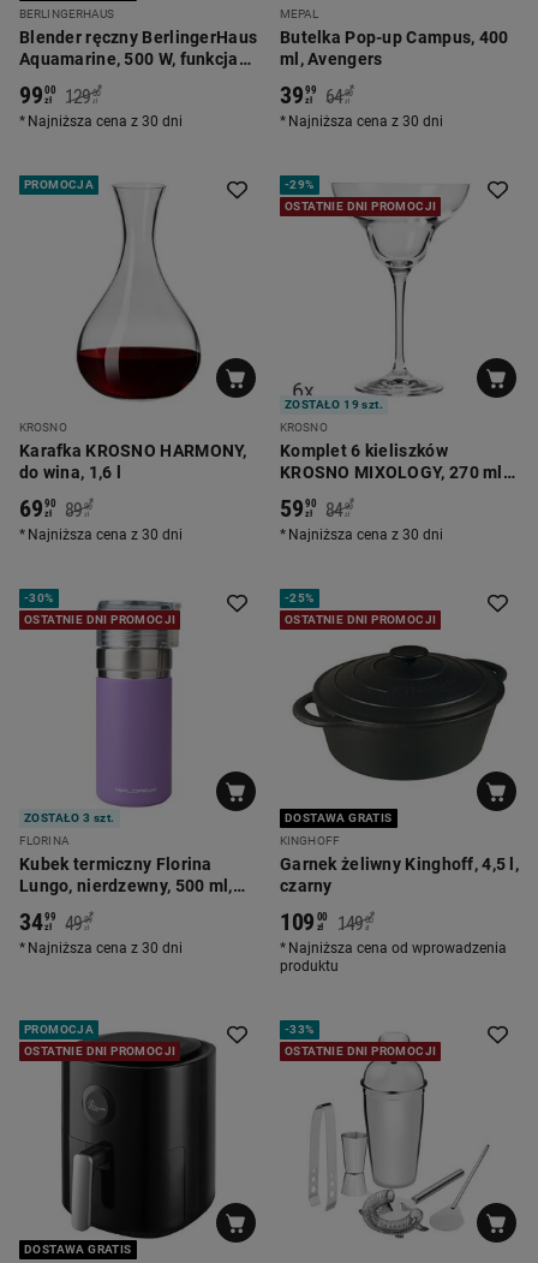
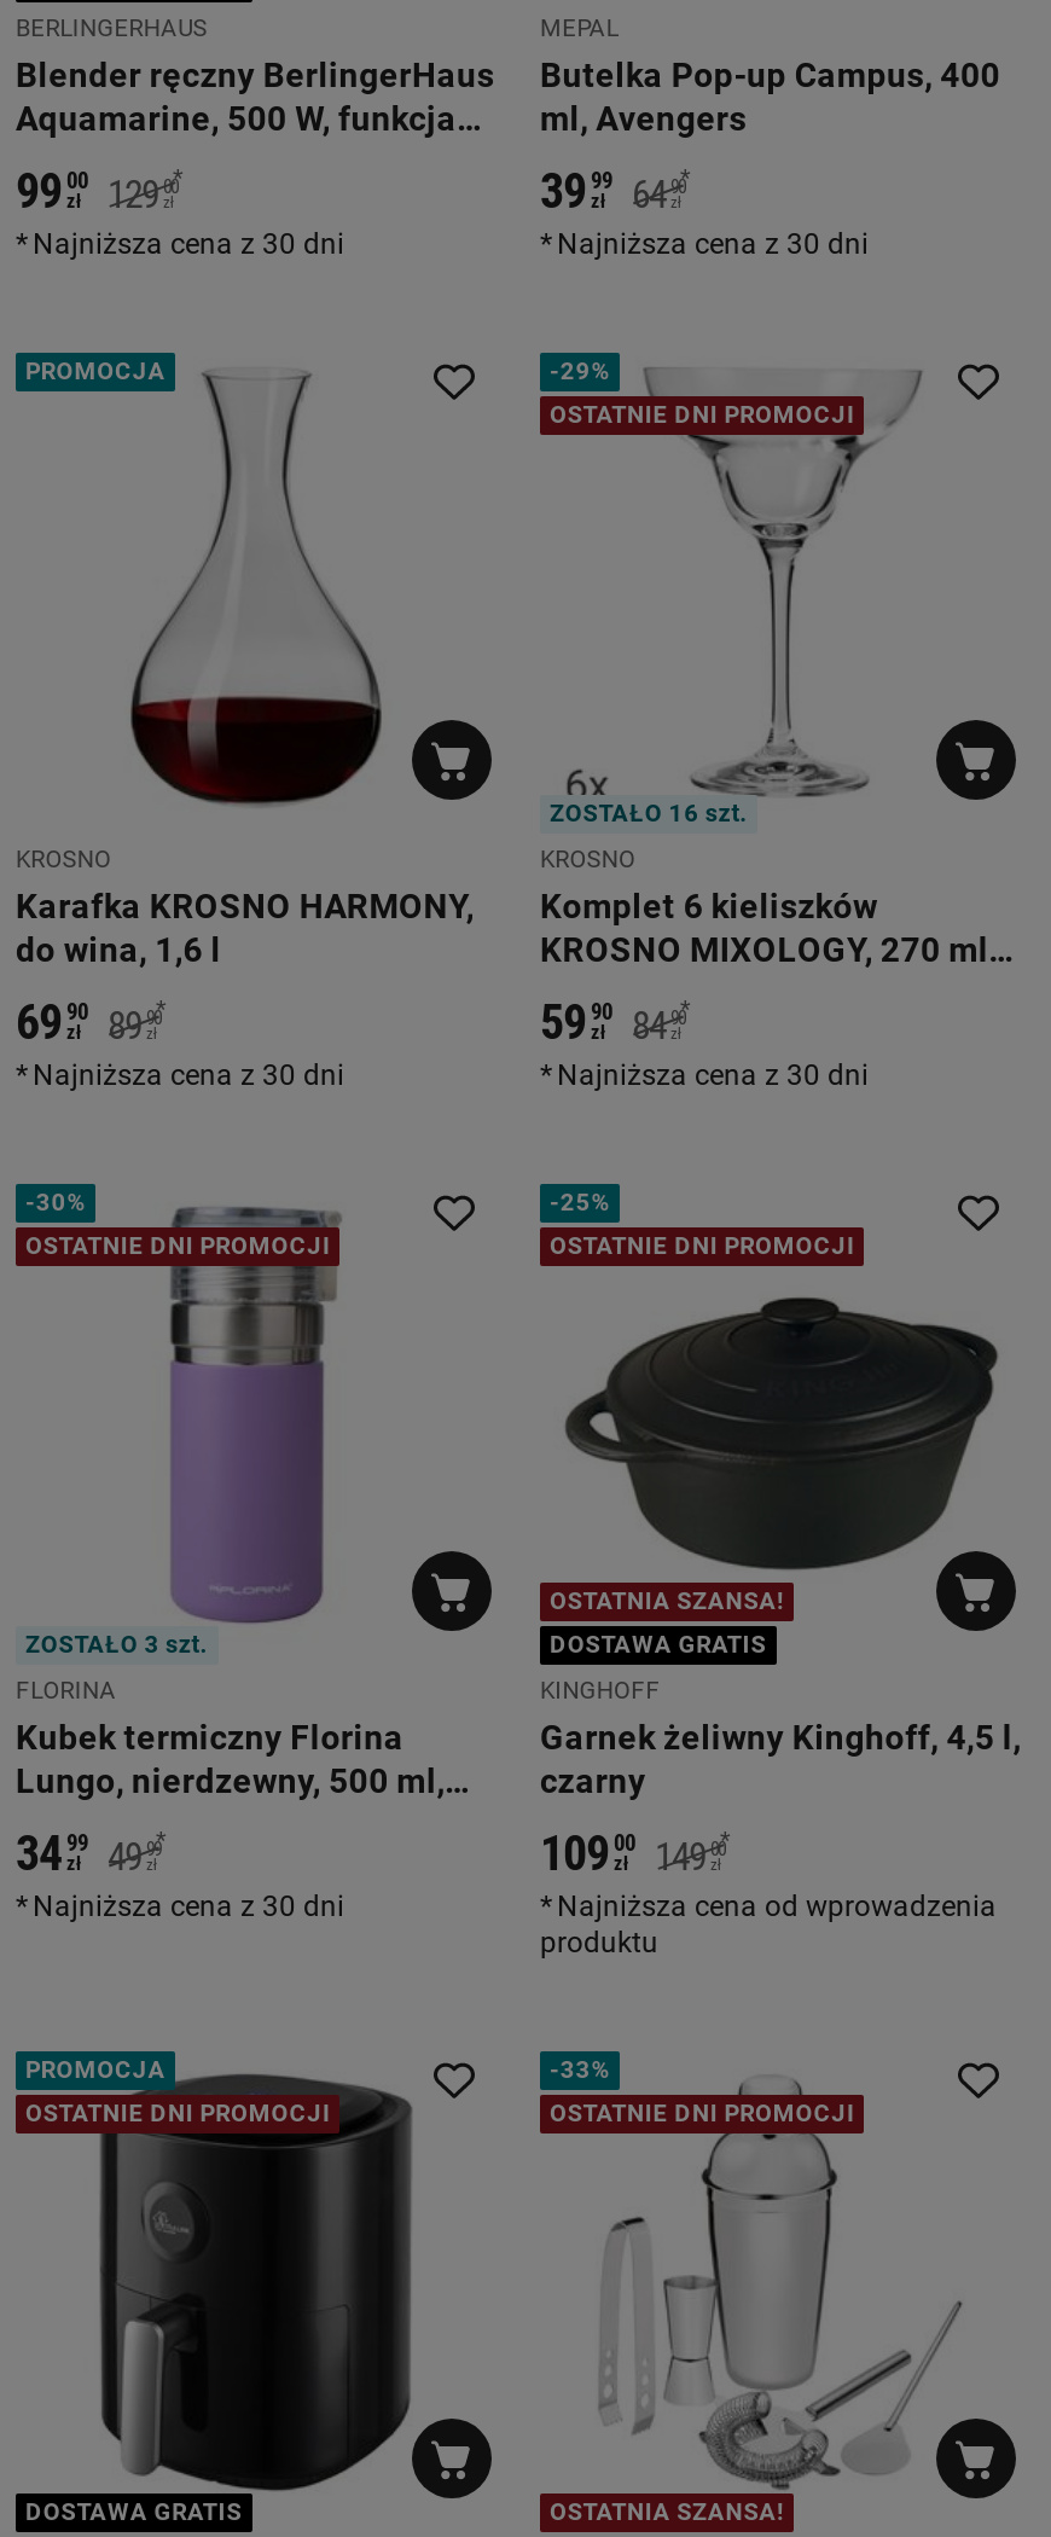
[285,398,383,411] ZOSTAŁO 19 szt. -> [550,800,748,827] ZOSTAŁO 16 szt.
none -> [550,1588,785,1614] OSTATNIA SZANSA!
none -> [550,2499,785,2525] OSTATNIA SZANSA!

